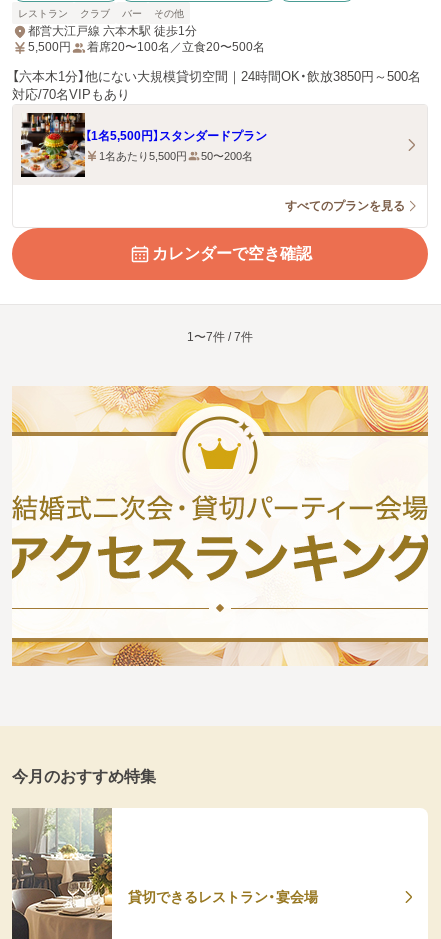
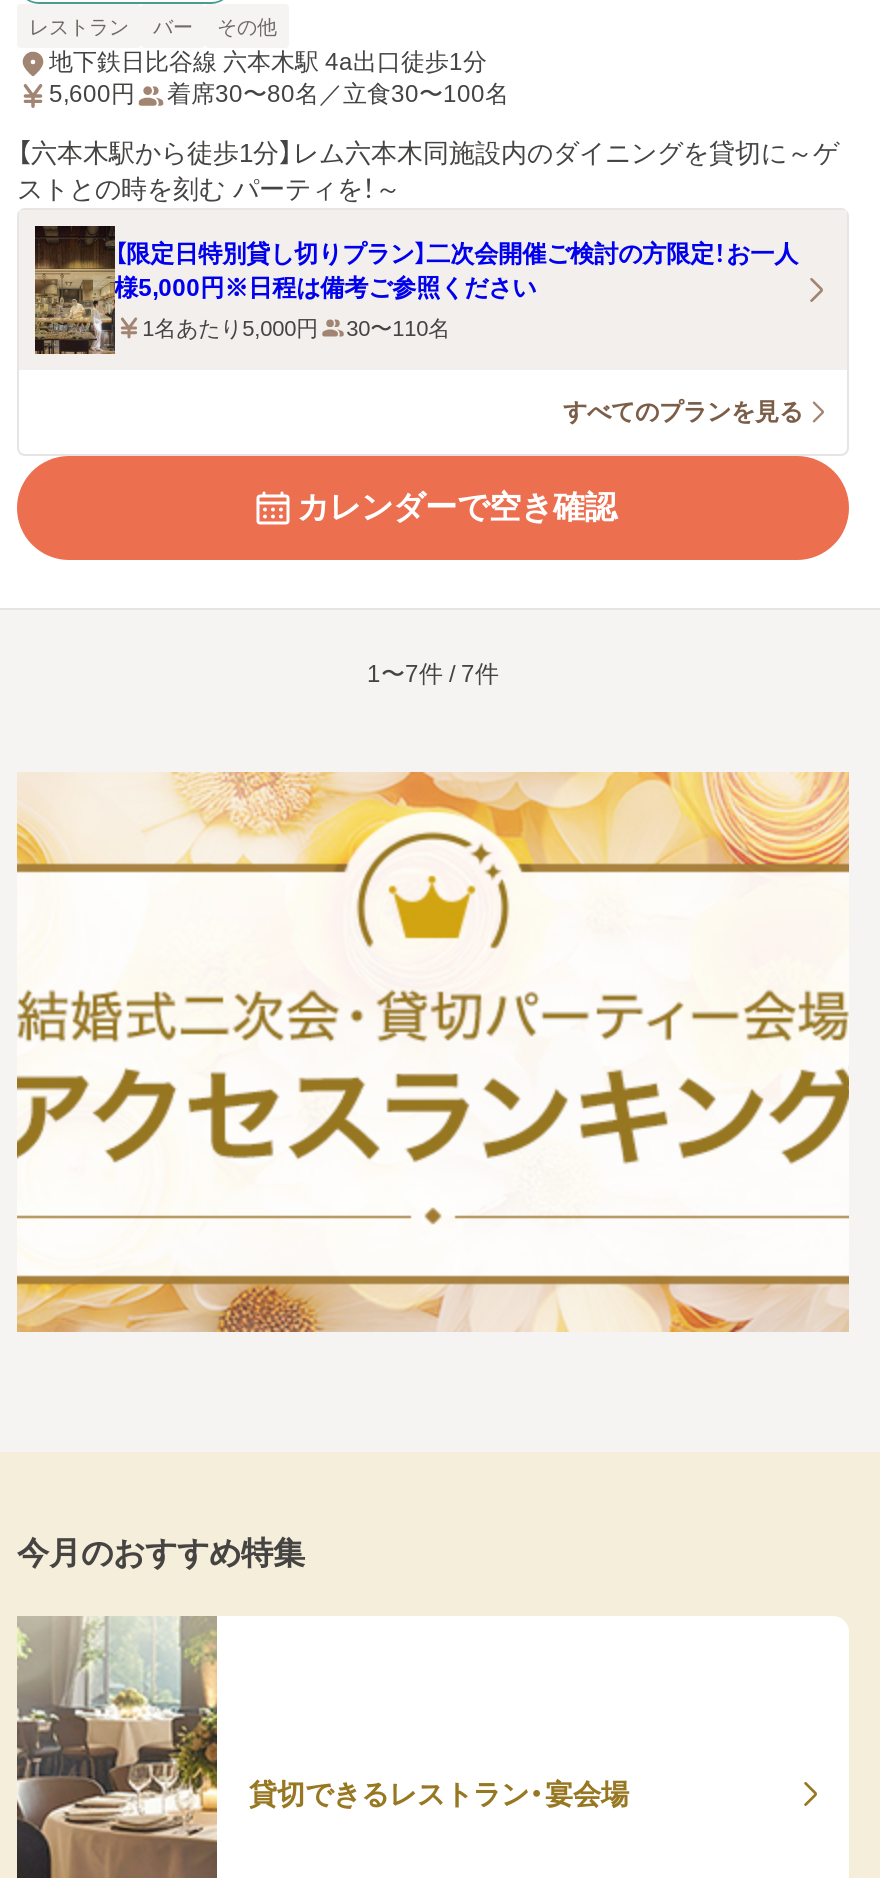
[80,7,110,18] クラブ -> none
[28,24,265,54] 都営大江戸線 六本木駅 徒歩1分 | 5,500円 | 着席20〜100名／立食20〜500名 -> [49,48,509,108] 地下鉄日比谷線 六本木駅 4a出口徒歩1分 | 5,600円 | 着席30〜80名／立食30〜100名
[12,69,421,102] 【六本木1分】他にない大規模貸切空間｜24時間OK・飲放3850円～500名 | 対応/70名VIPもあり -> [17,138,839,204] 【六本木駅から徒歩1分】レム六本木同施設内のダイニングを貸切に～ゲ | ストとの時を刻む パーティを！～
[20,112,267,178] [image] | 【1名5,500円】スタンダードプラン -> [33,224,798,356] [image] | 【限定日特別貸し切りプラン】二次会開催ご検討の方限定！お一人 | 様5,000円※日程は備考ご参照ください
[99,149,253,161] 1名あたり5,500円 | 50〜200名 -> [142,316,450,340] 1名あたり5,000円 | 30〜110名

